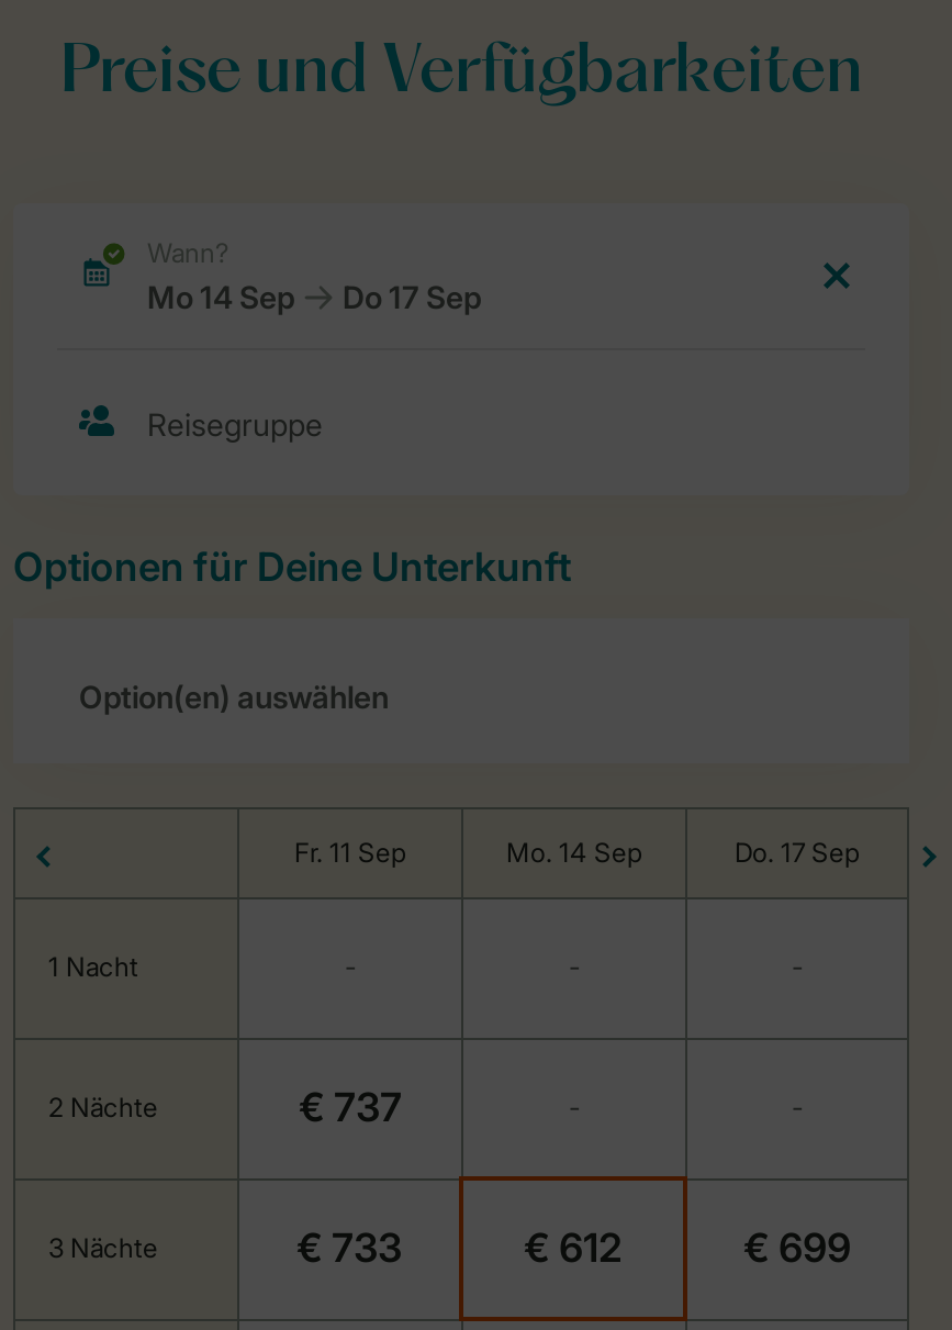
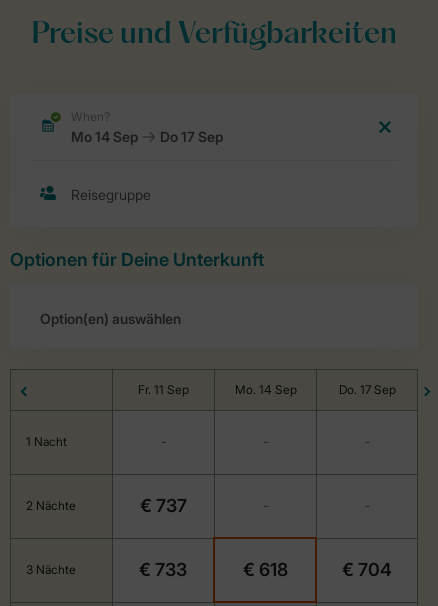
[524,1225,623,1271] € 612 -> [242,559,287,580] € 618
[743,1225,851,1271] € 699 -> [342,559,392,580] € 704

